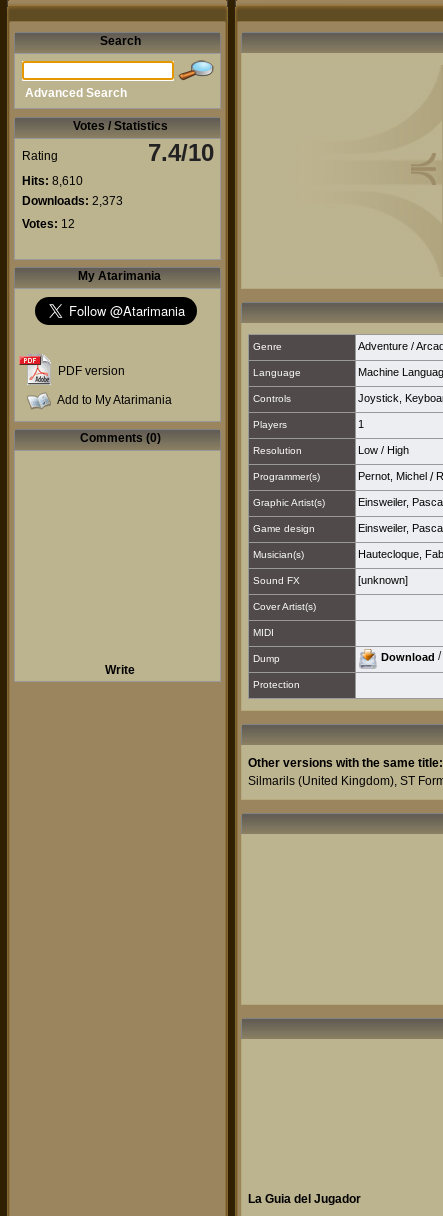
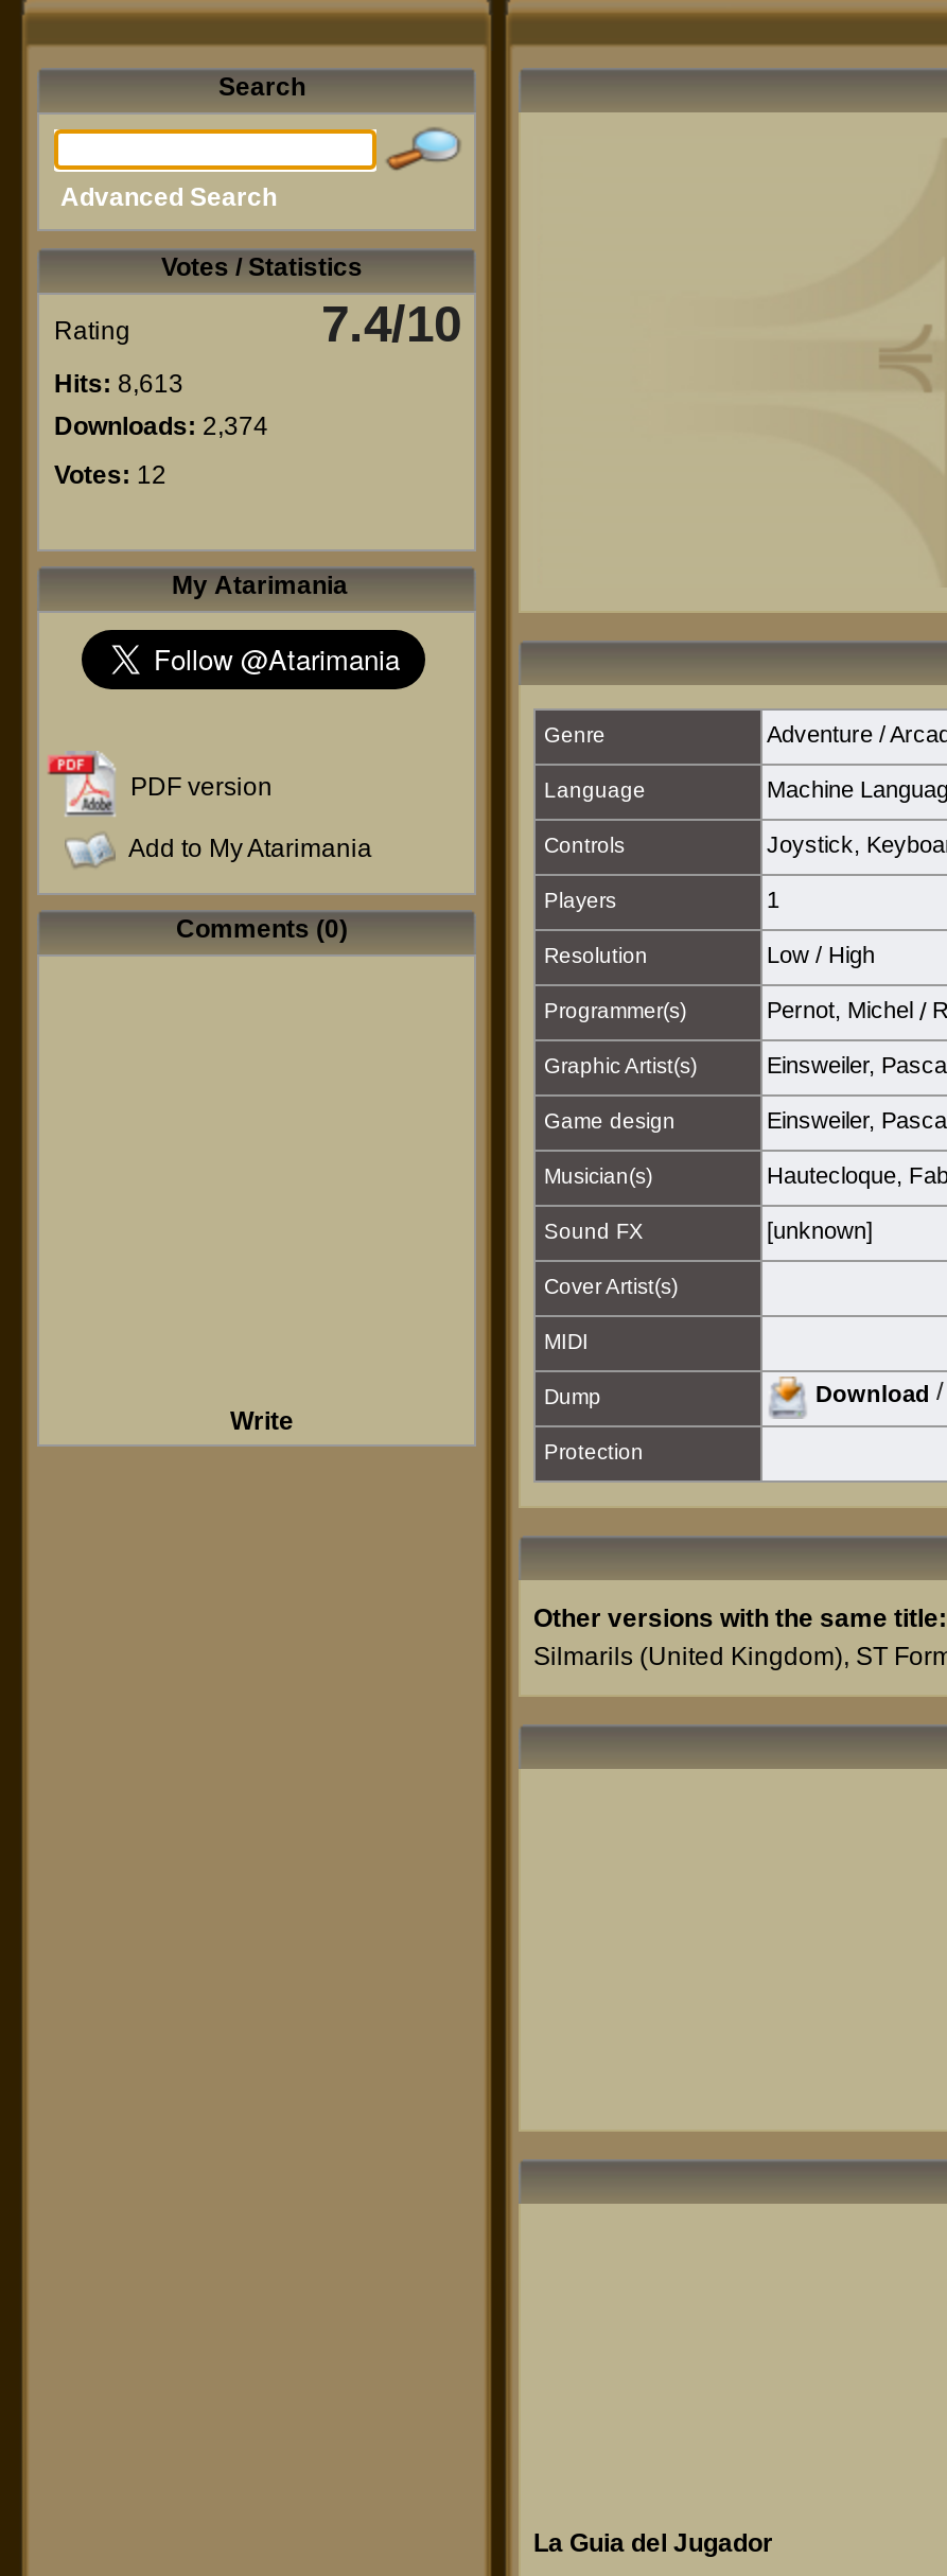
[22,174,83,188] Hits: 8,610 -> [54,369,183,399] Hits: 8,613
[22,194,123,208] Downloads: 2,373 -> [54,411,268,441] Downloads: 2,374

